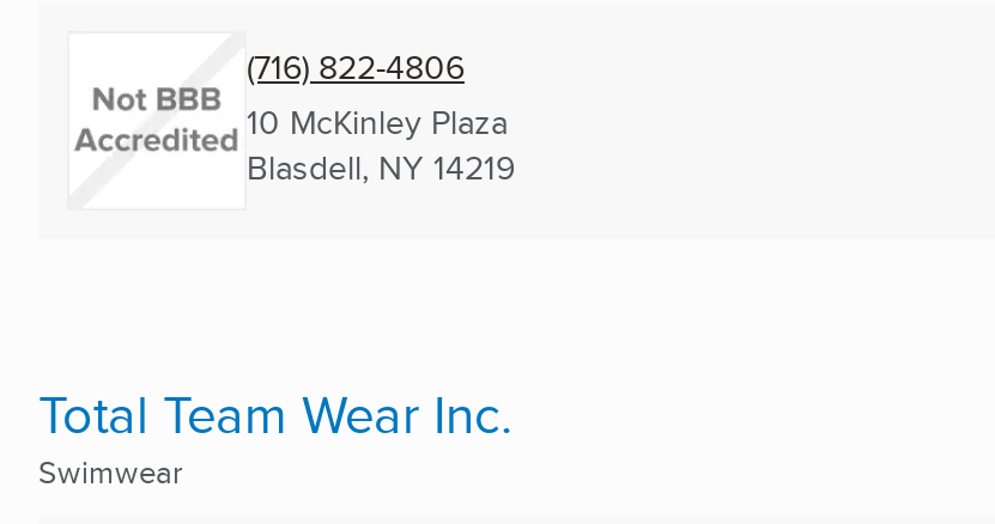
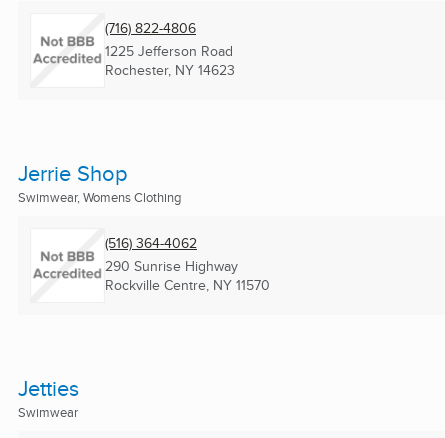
[38,98,515,451] 10 McKinley Plaza | Blasdell, NY 14219 | Total Team Wear Inc. -> [18,41,270,404] 1225 Jefferson Road | Rochester, NY 14623 | Jerrie Shop | Swimwear, Womens Clothing | (516) 364-4062 | 290 Sunrise Highway | Rockville Centre, NY 11570 | Jetties

